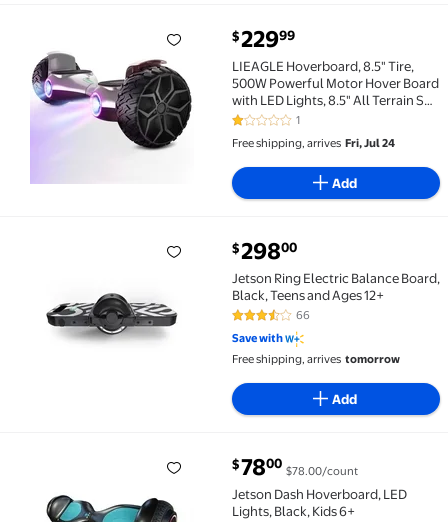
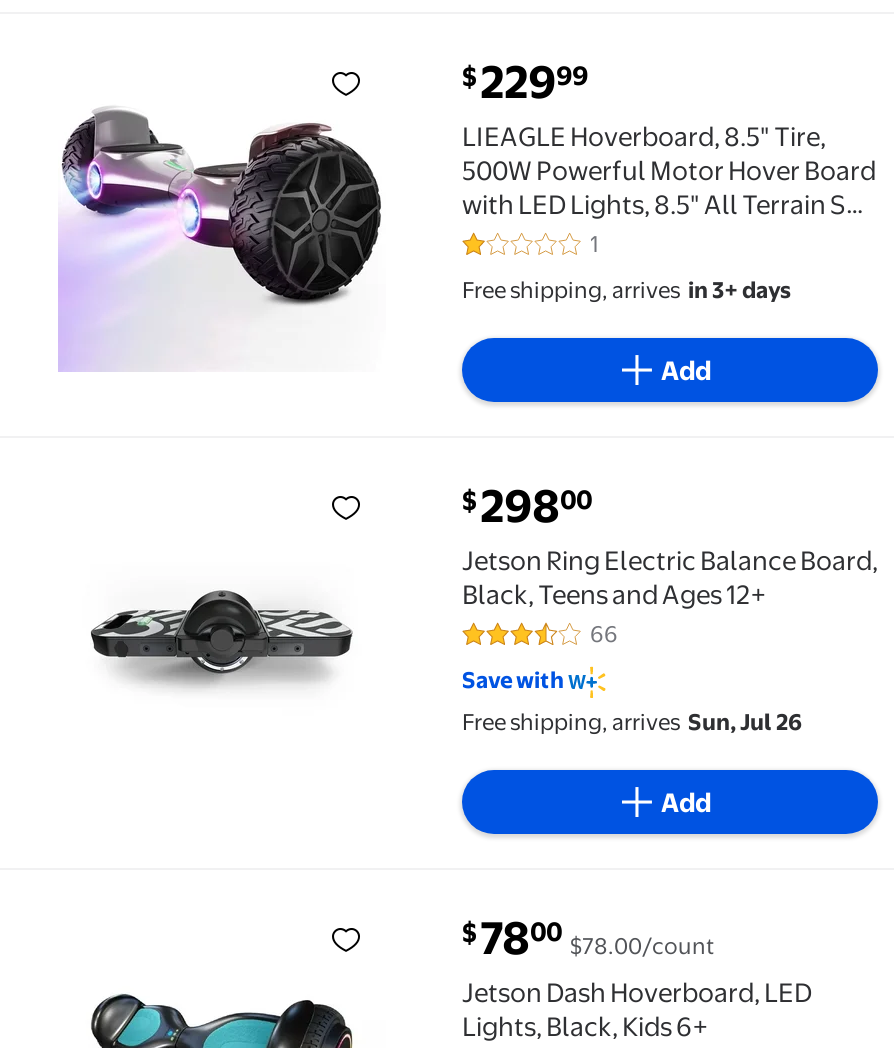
[232,136,395,150] Free shipping, arrives Fri, Jul 24 -> [462,275,792,303] Free shipping, arrives in 3+ days
[232,351,400,365] Free shipping, arrives tomorrow -> [462,707,802,735] Free shipping, arrives Sun, Jul 26

